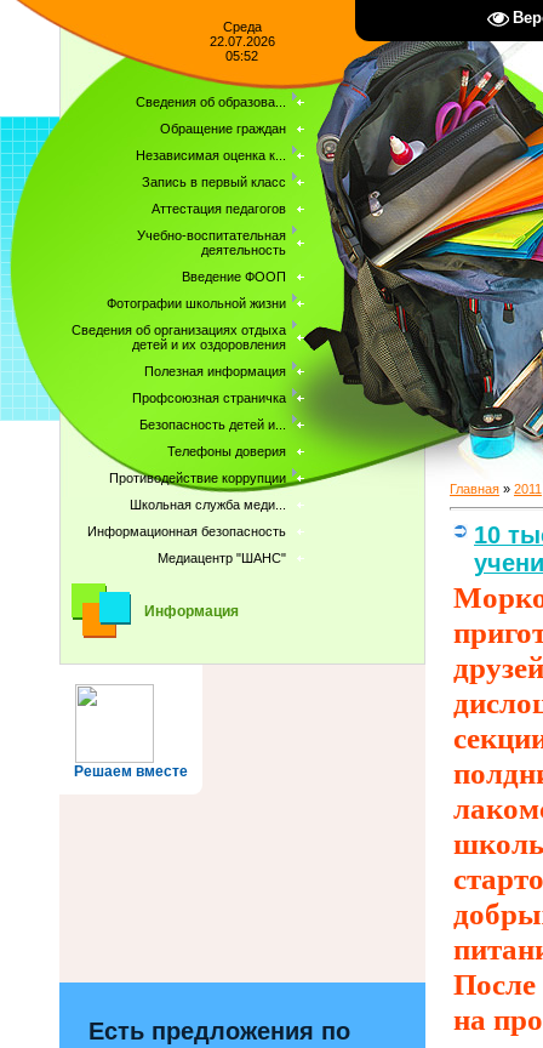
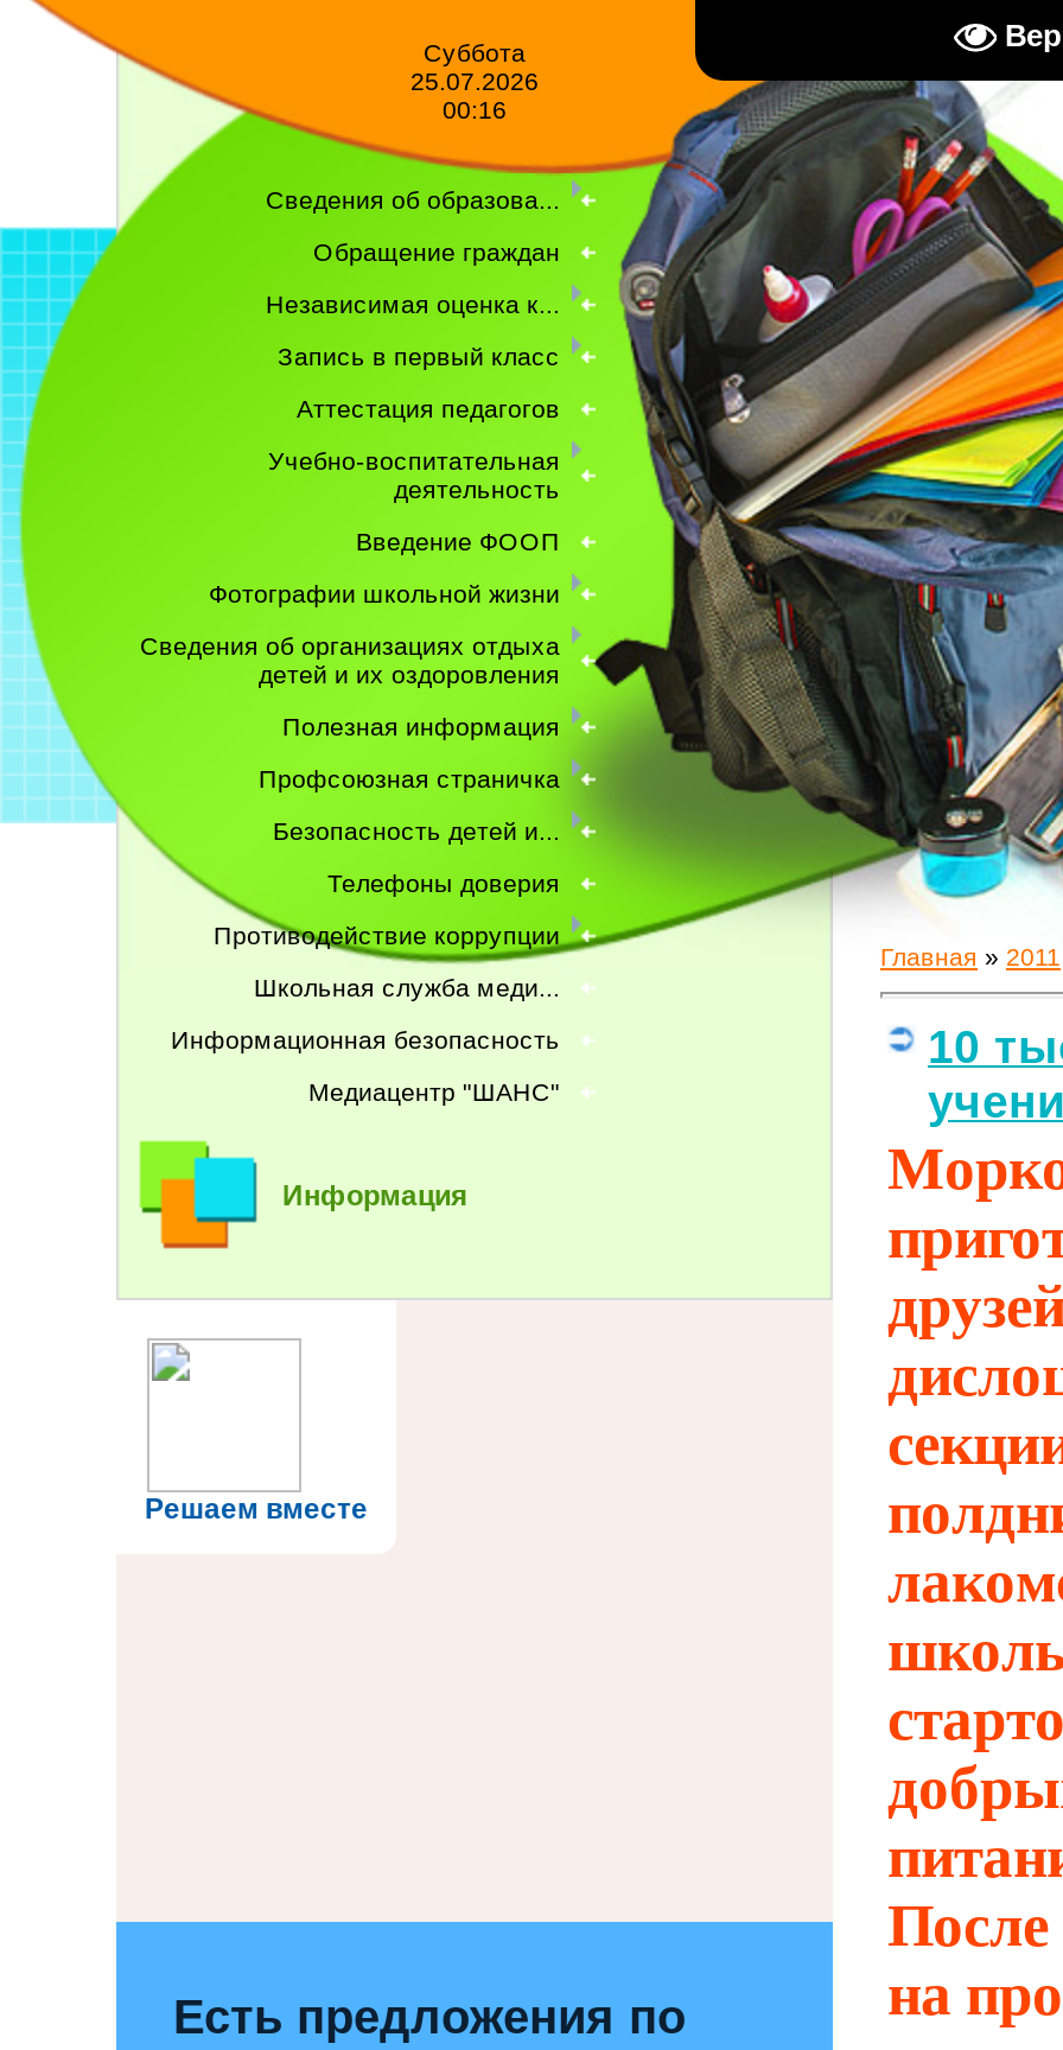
[210,19,275,63] Среда | 22.07.2026 | 05:52 -> [410,38,539,123] Суббота | 25.07.2026 | 00:16

